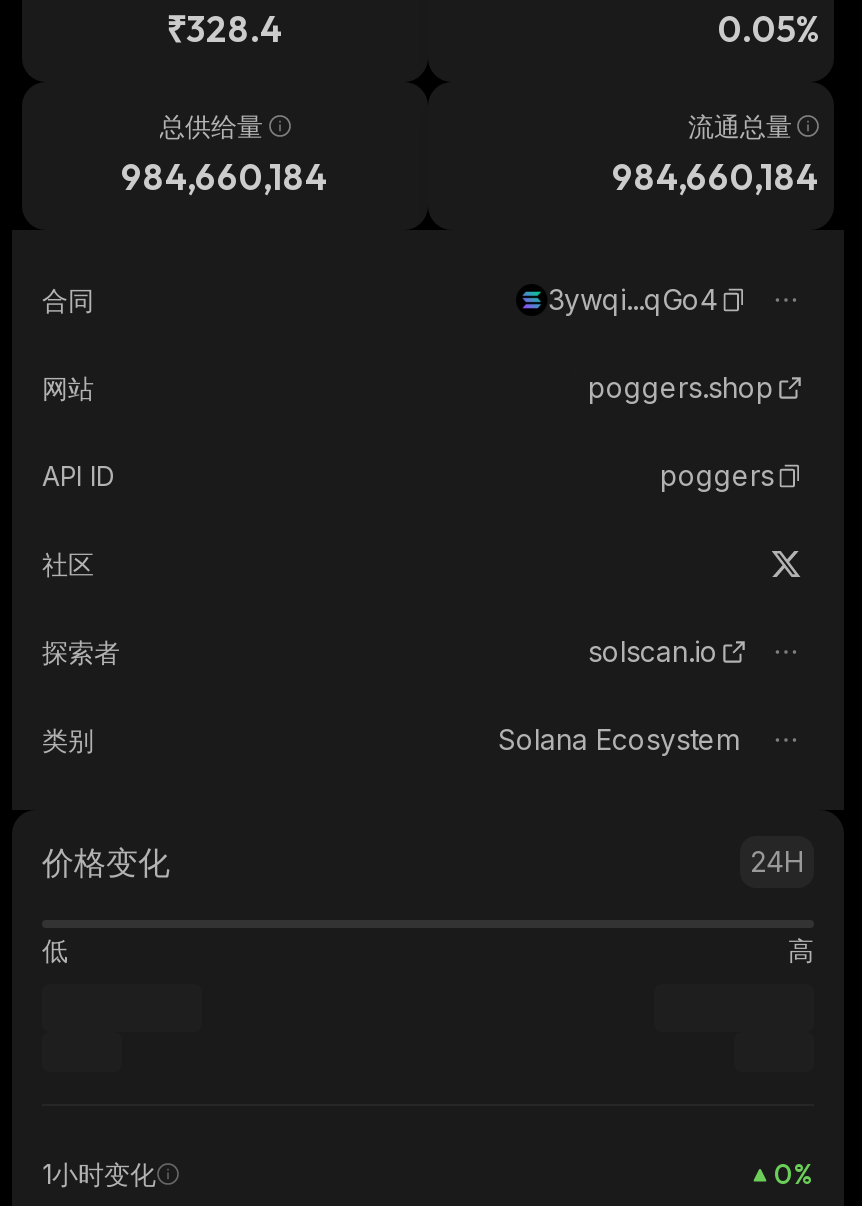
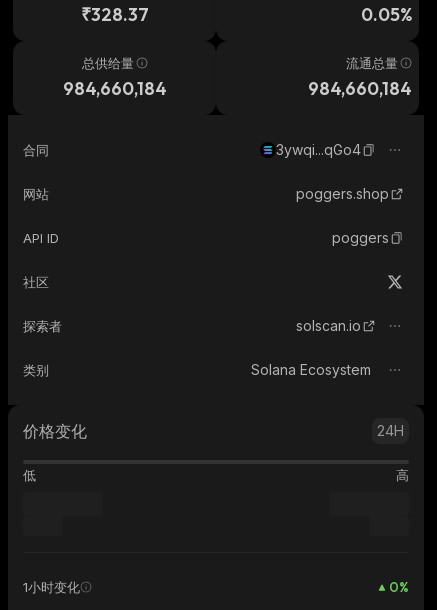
[166,6,284,52] ₹328.4 -> [80,3,148,26] ₹328.37

